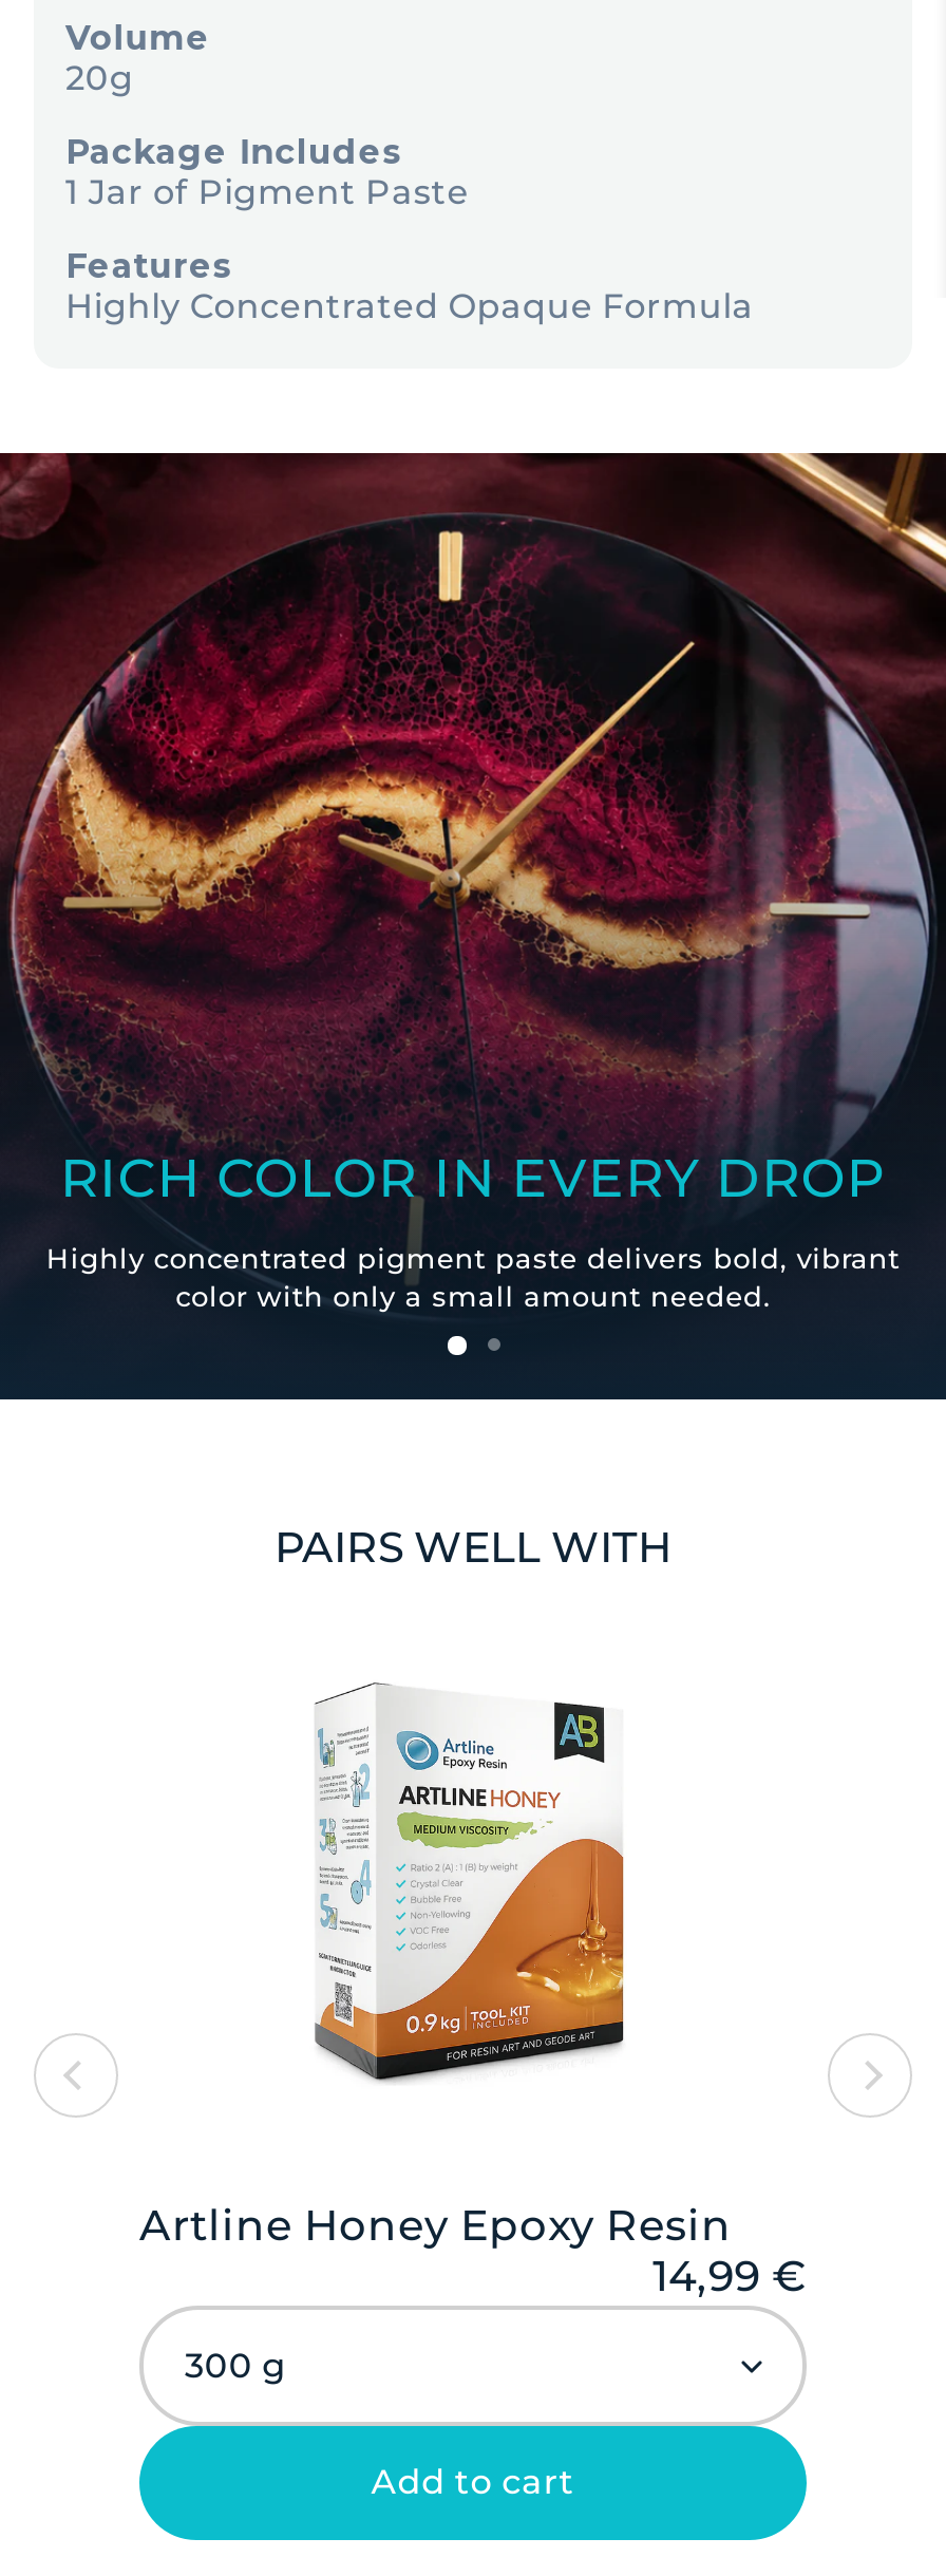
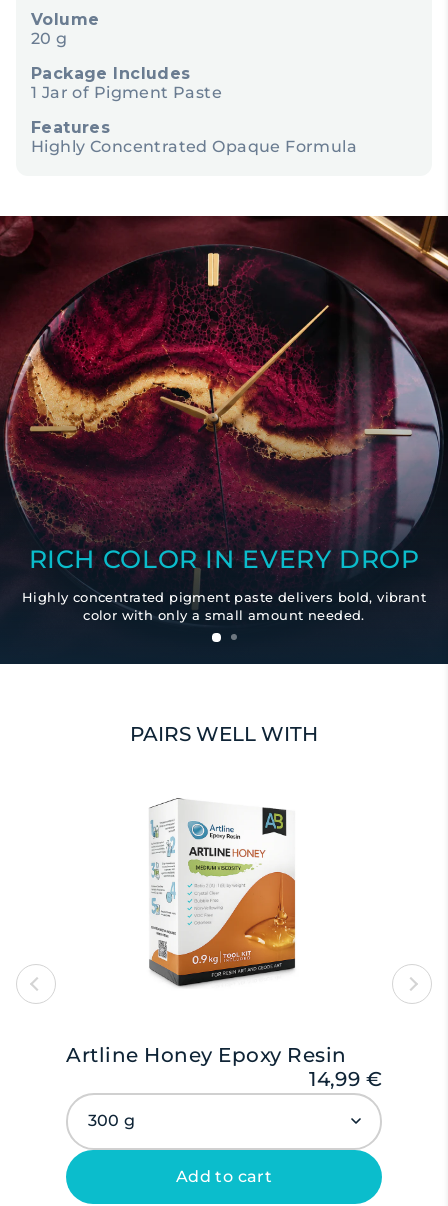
[65,59,133,99] 20g -> [31,29,68,48] 20 g

